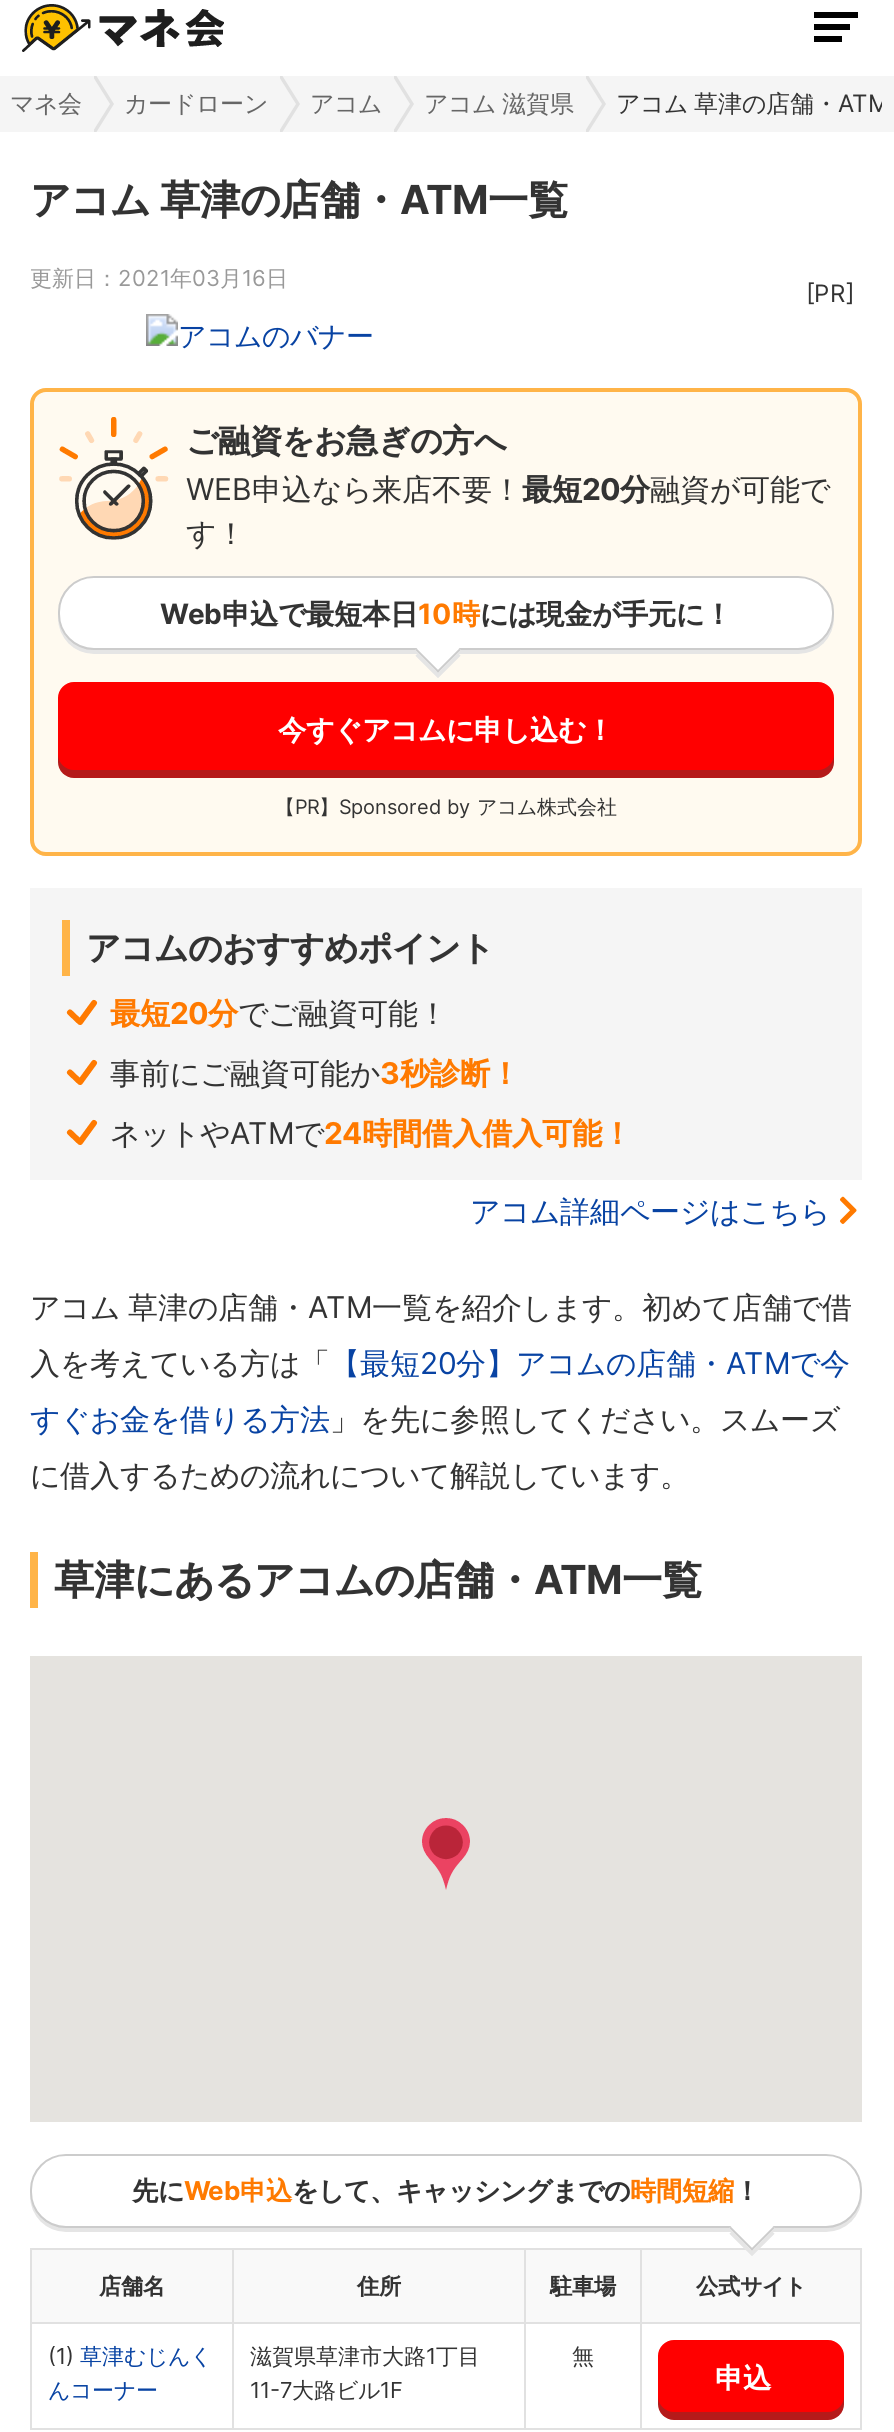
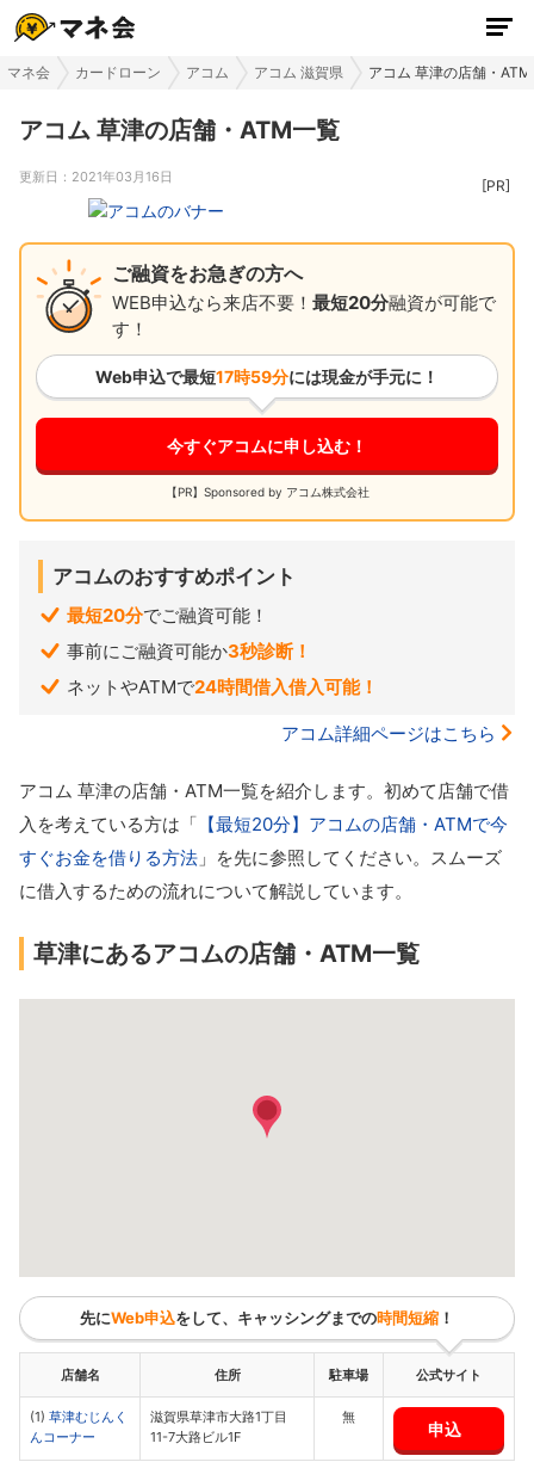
[160,596,732,630] Web申込で最短本日10時には現金が手元に！ -> [95,366,439,387] Web申込で最短17時59分には現金が手元に！

